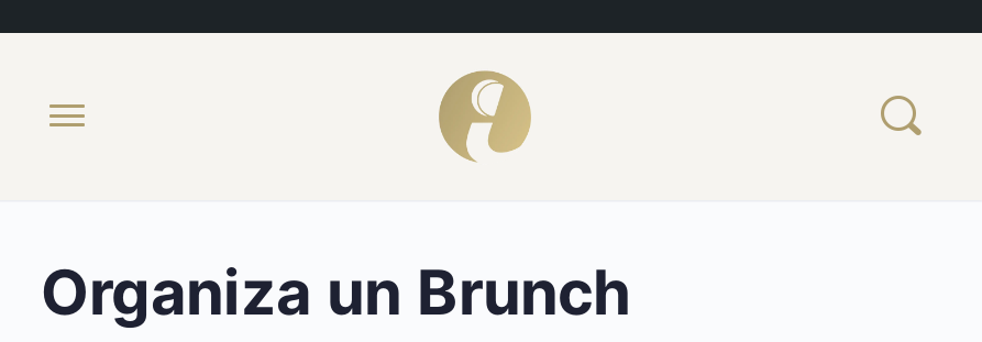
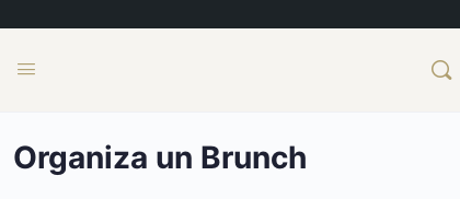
[437,68,533,163] [image] -> none

